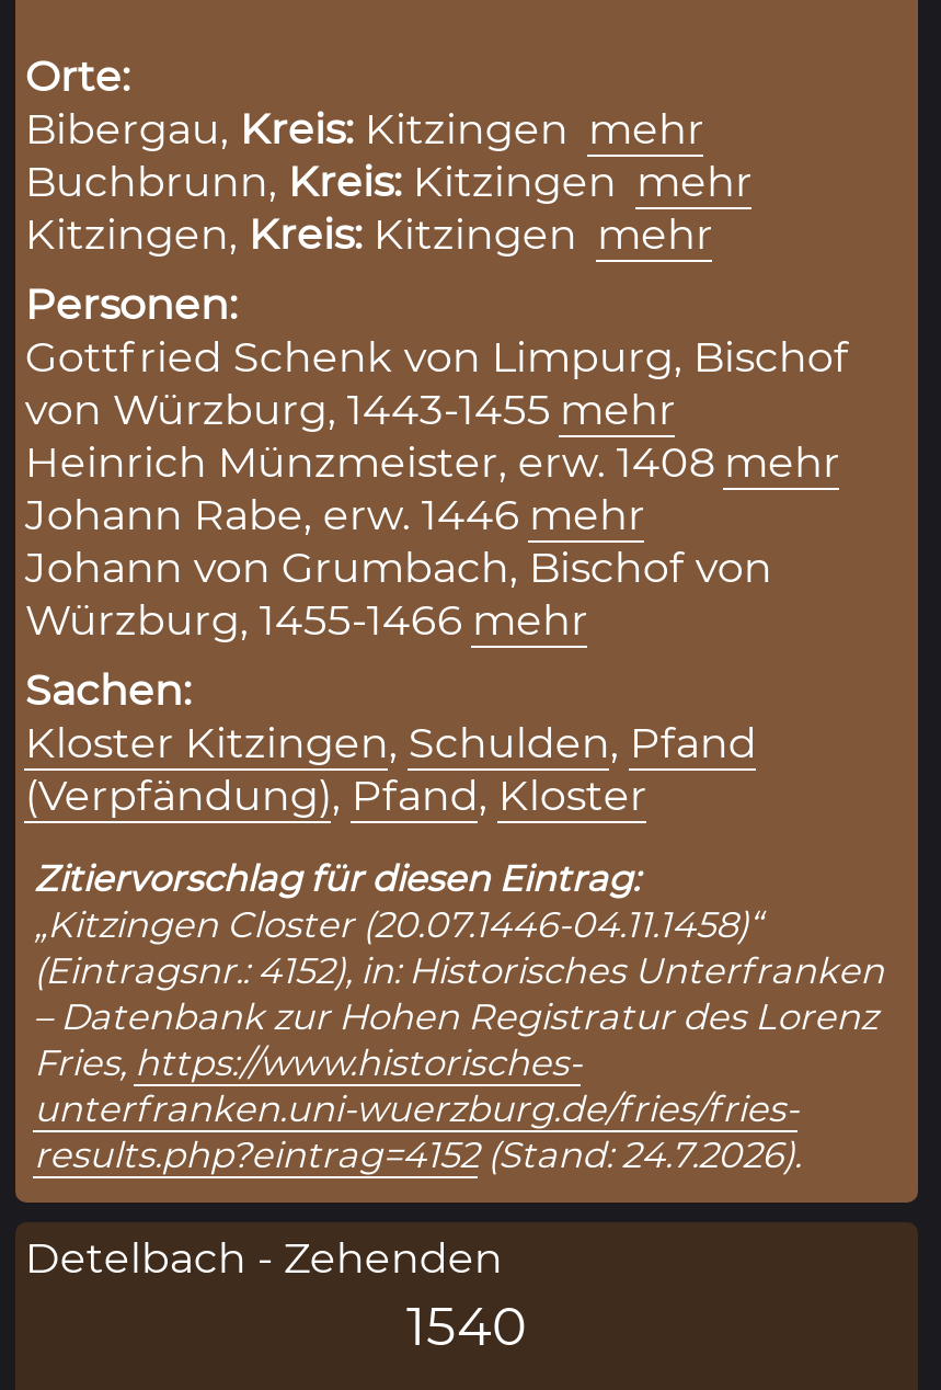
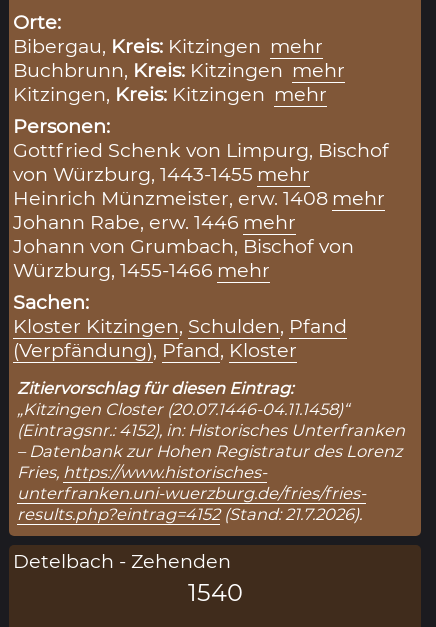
[34,1133,801,1177] results.php?eintrag=4152(Stand: 24.7.2026). -> [17,504,362,524] results.php?eintrag=4152(Stand: 21.7.2026).

